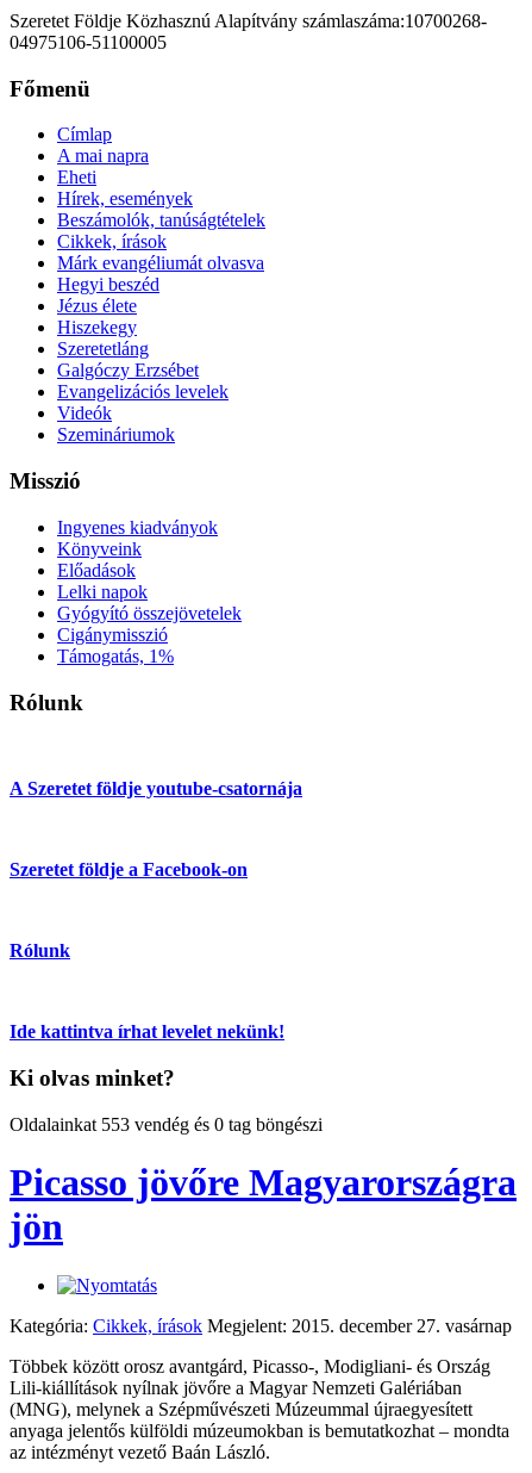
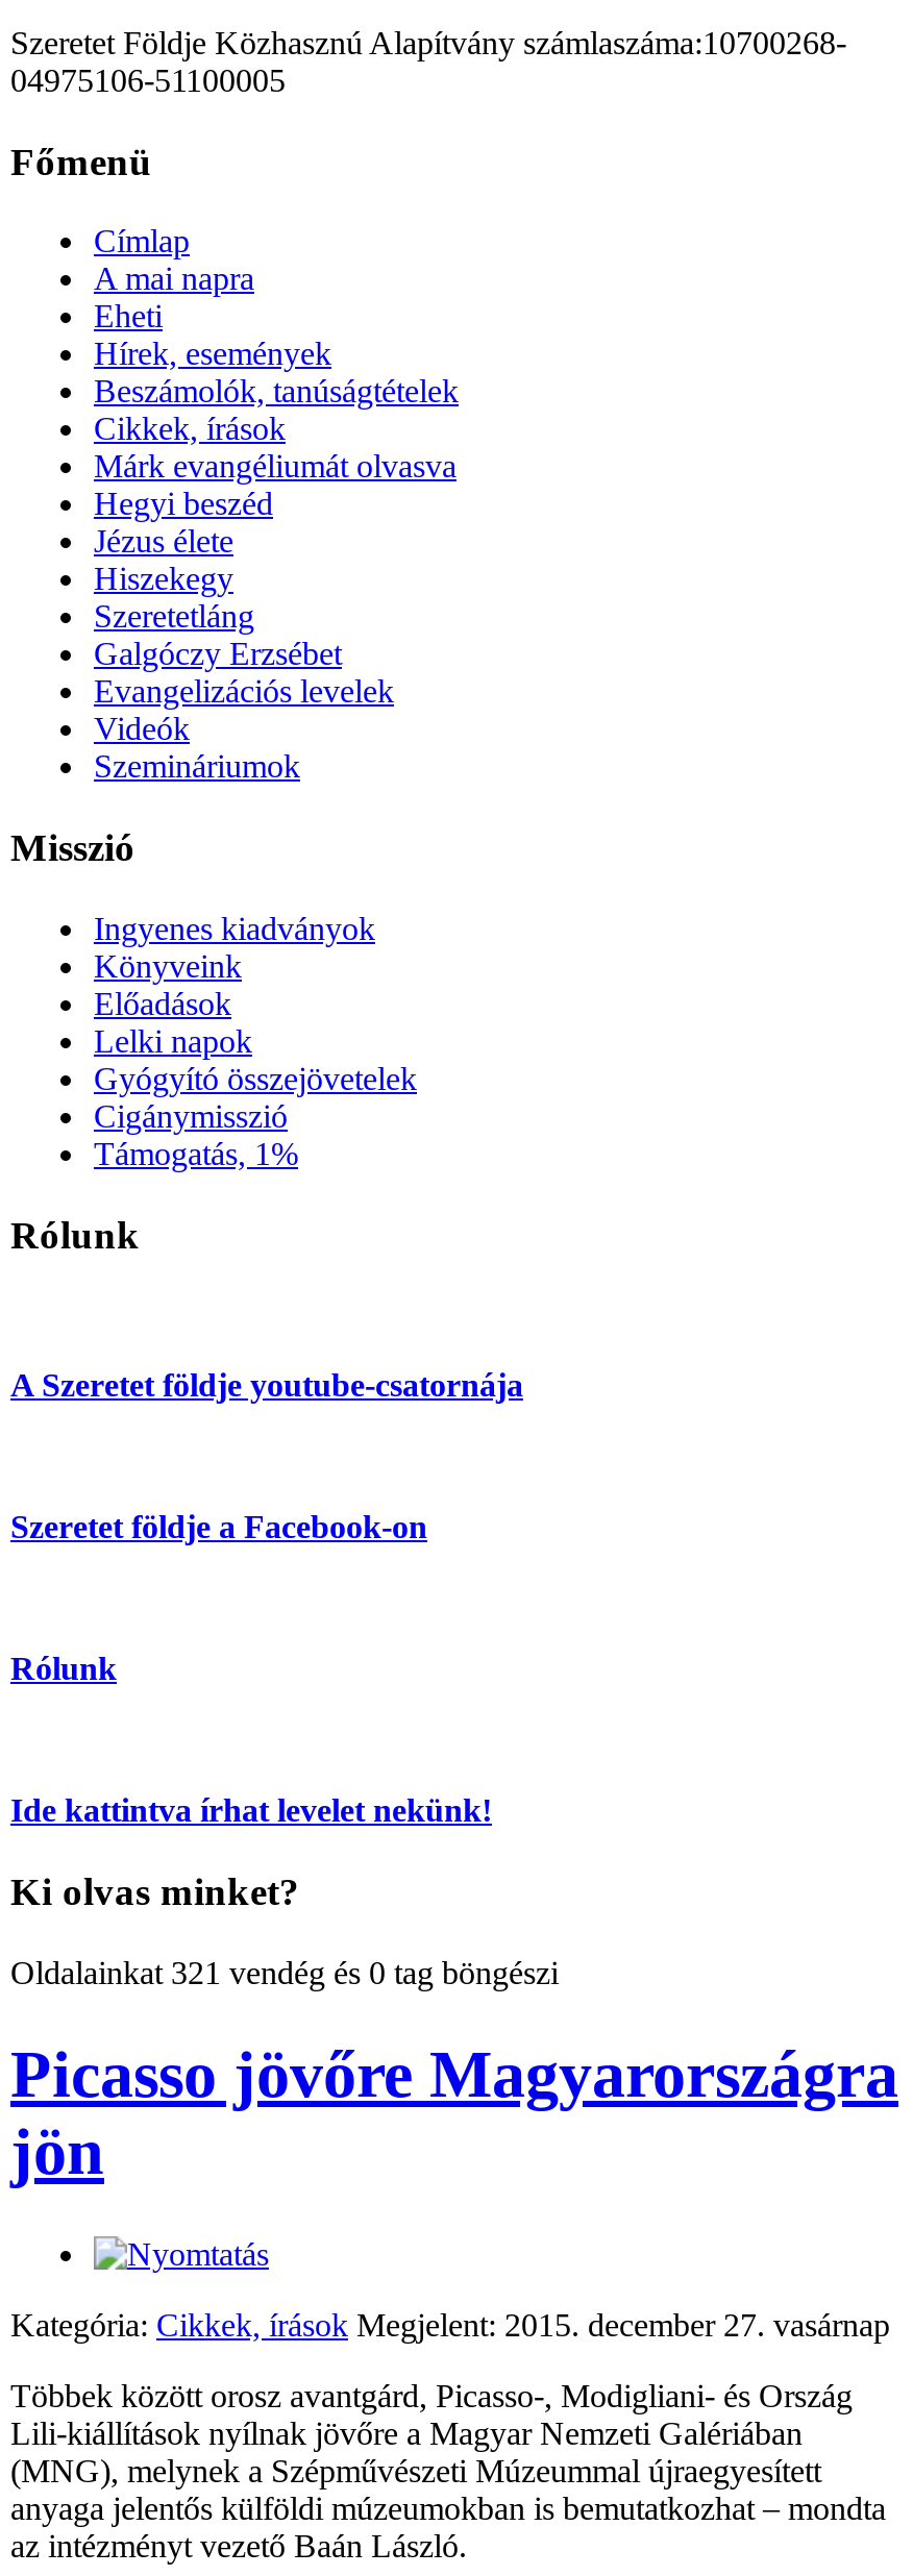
[10,1114,323,1134] Oldalainkat 553 vendég és 0 tag böngészi -> [10,1955,559,1990] Oldalainkat 321 vendég és 0 tag böngészi

